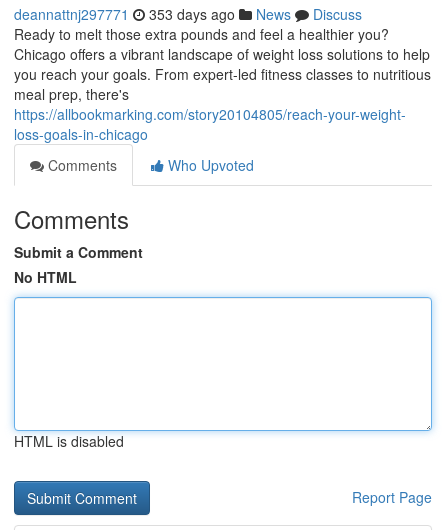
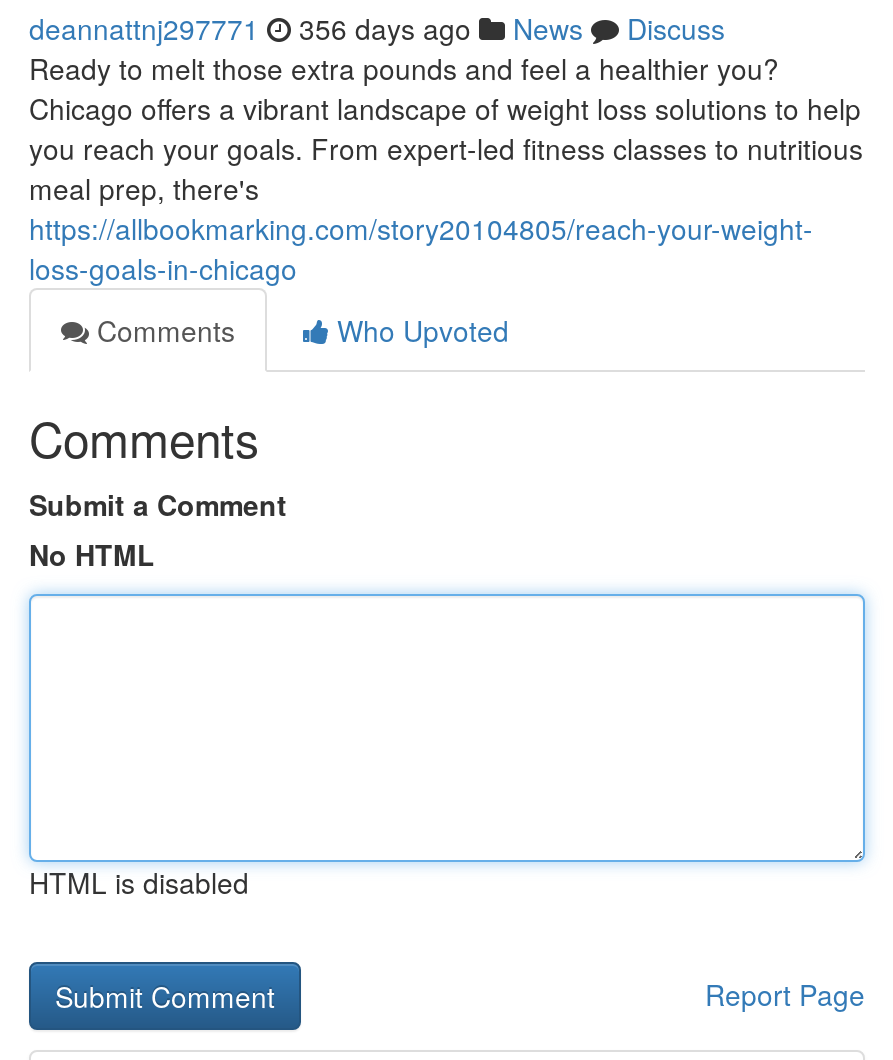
[14,4,362,24] deannattnj297771 353 days ago News Discuss -> [29,8,725,48] deannattnj297771 356 days ago News Discuss

